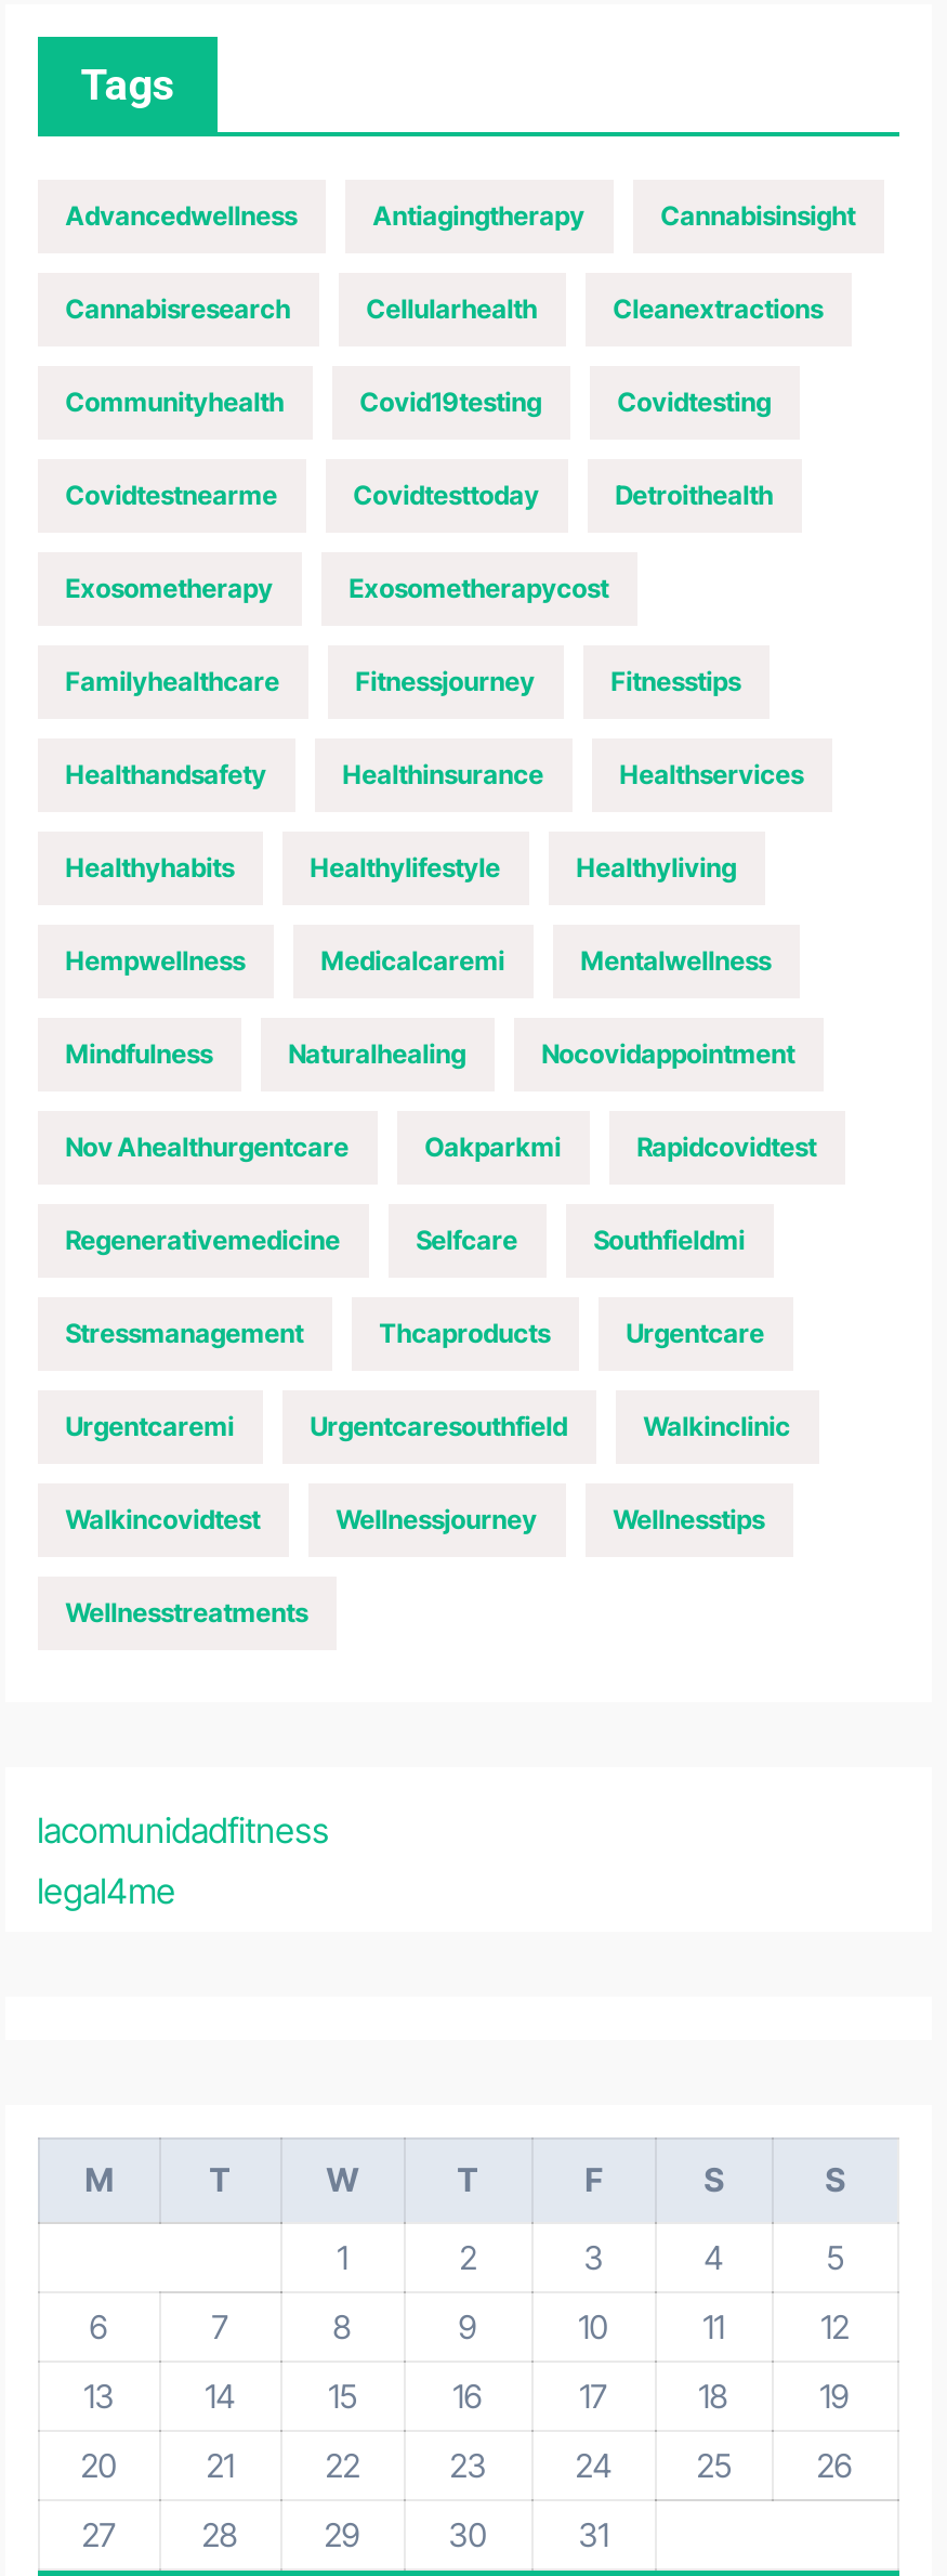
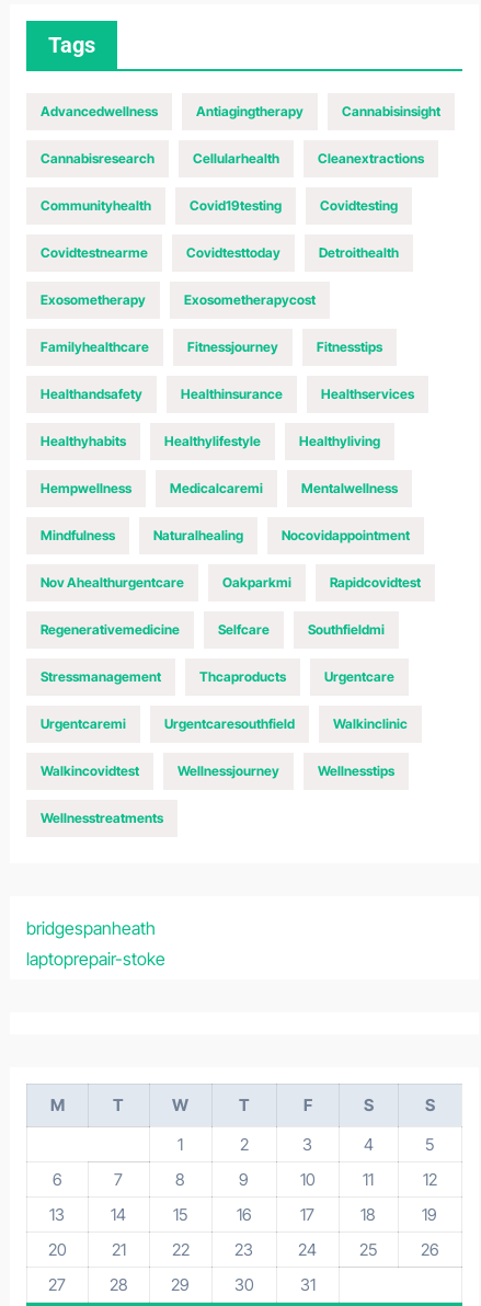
[37,1808,330,1912] lacomunidadfitness | legal4me -> [26,917,165,970] bridgespanheath | laptoprepair-stoke

